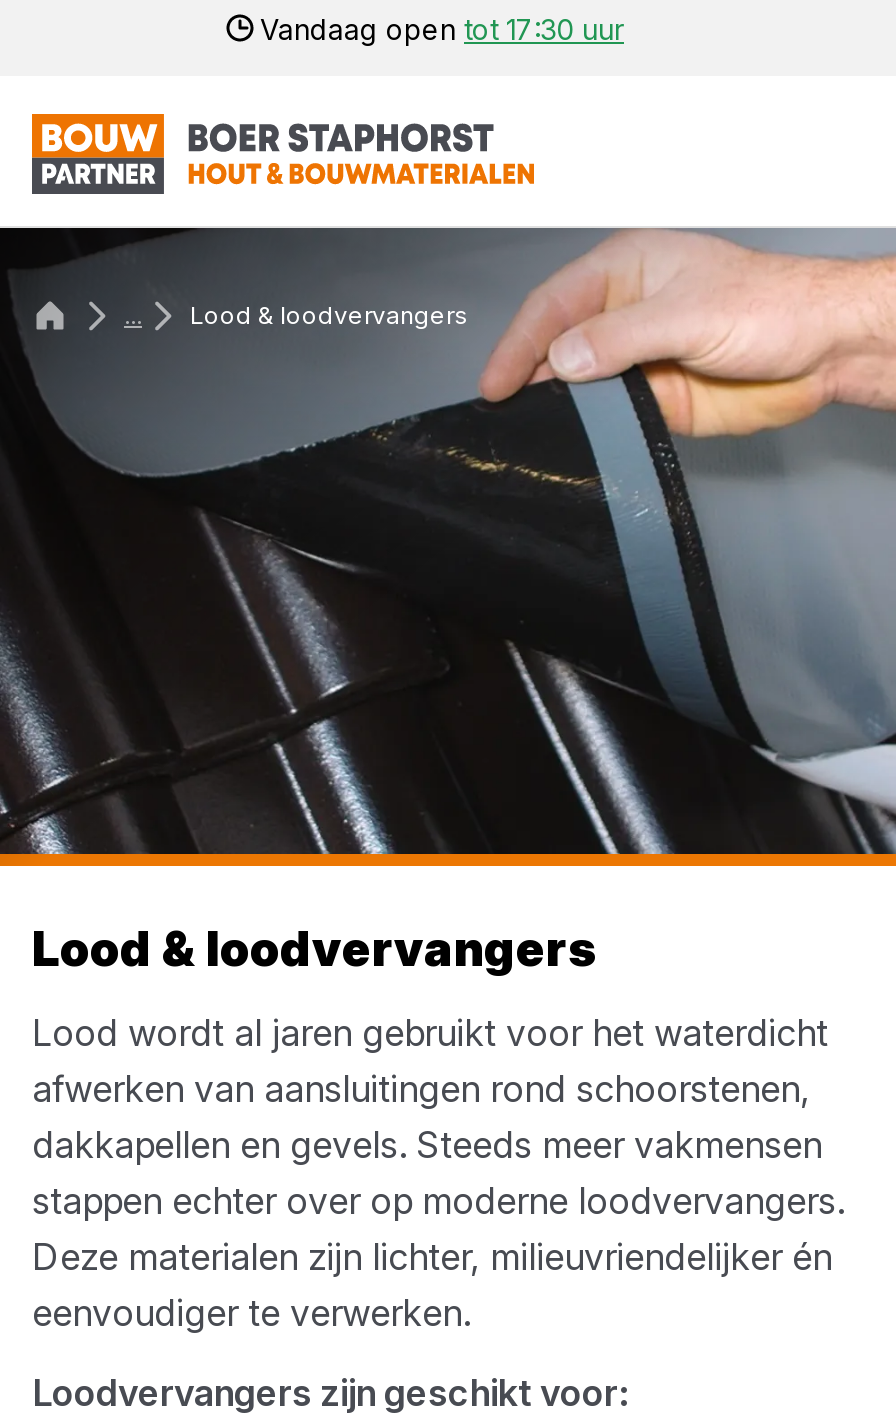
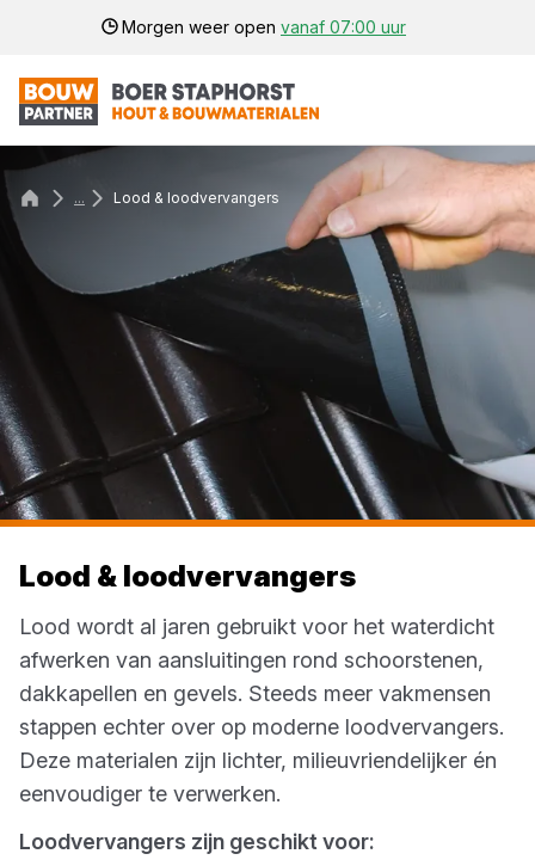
[260,11,624,45] Vandaag open tot 17:30 uur -> [122,16,406,36] Morgen weer open vanaf 07:00 uur

